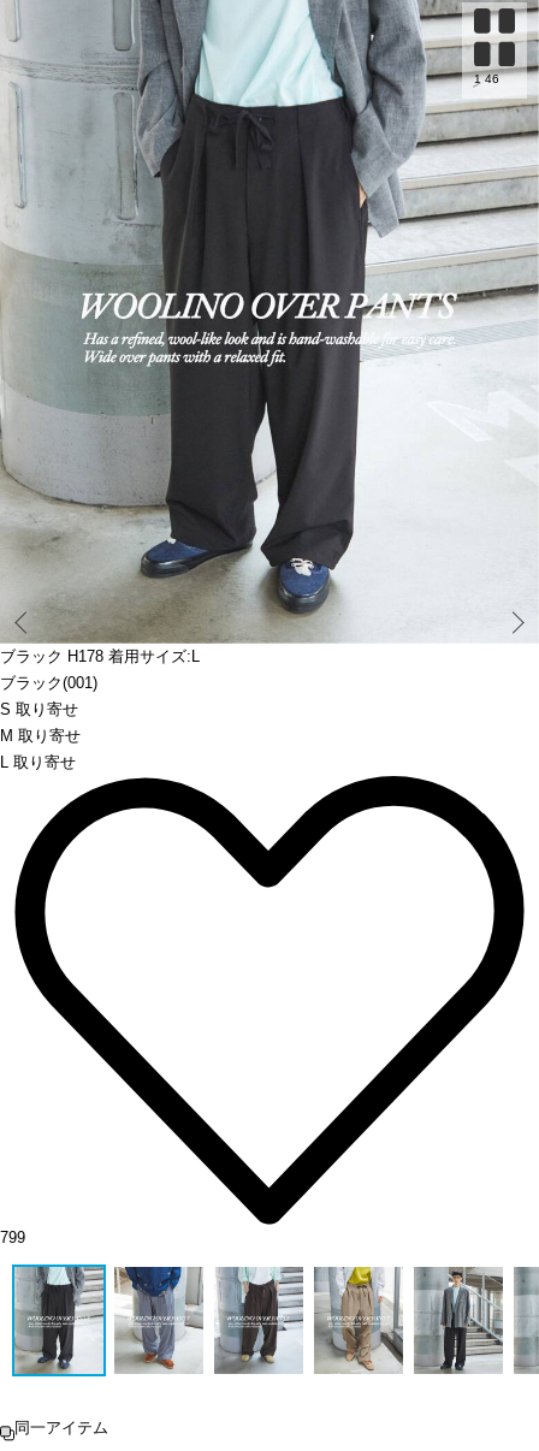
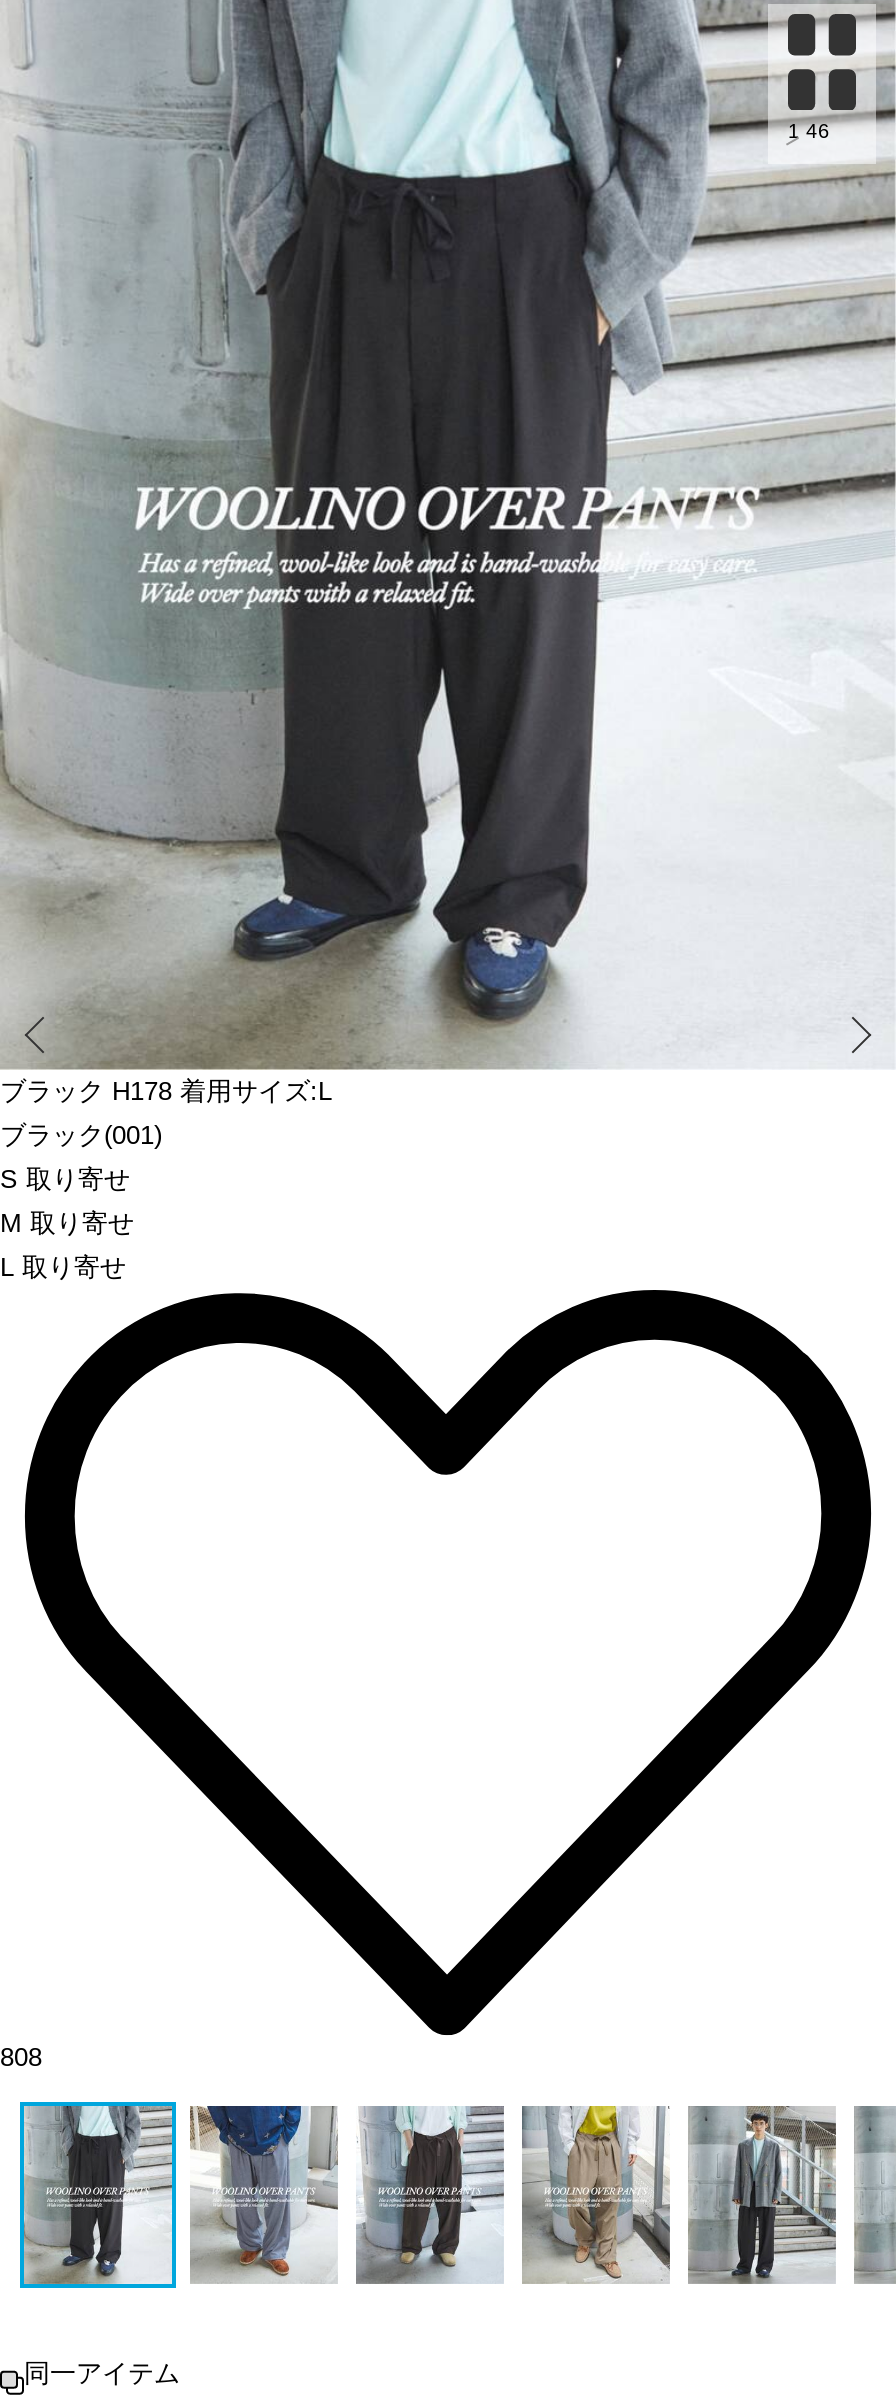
[0,1229,25,1247] 799 -> [0,2043,42,2073] 808

